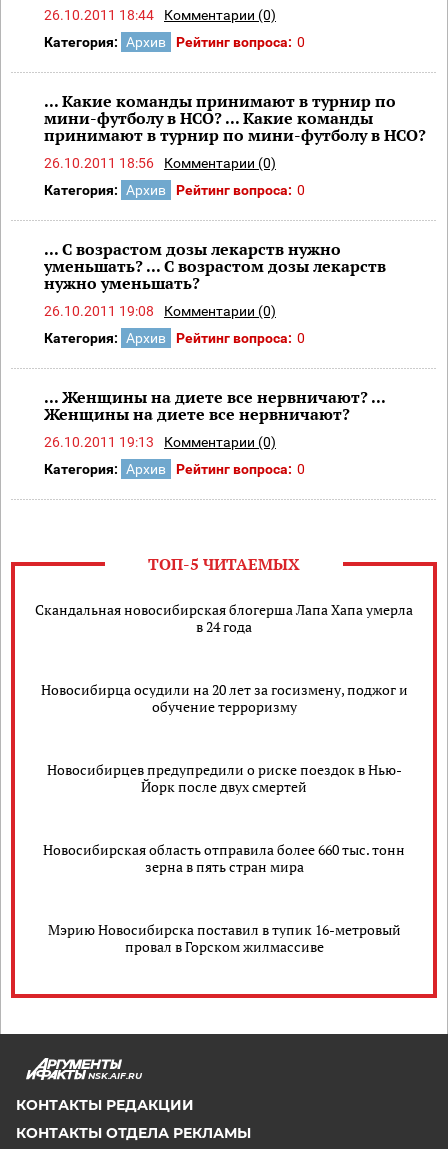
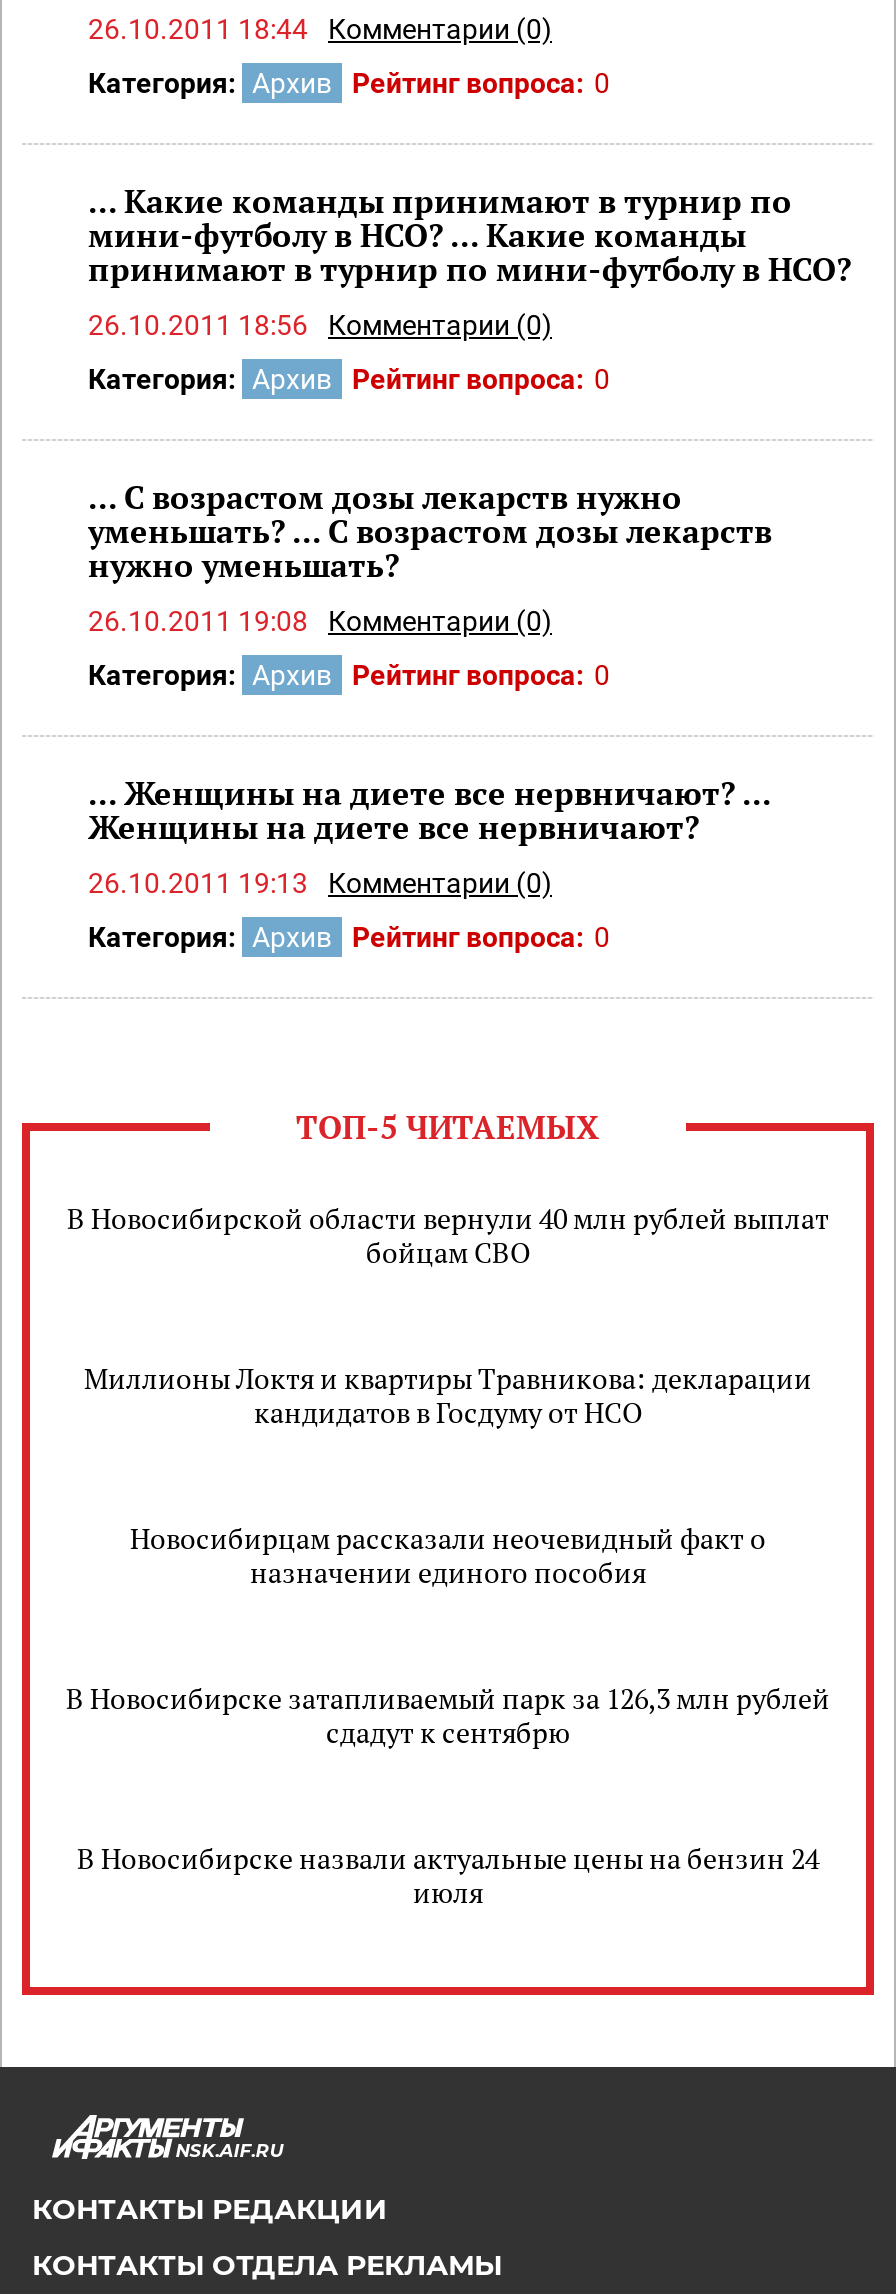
[35,600,413,636] Скандальная новосибирская блогерша Лапа Хапа умерла | в 24 года -> [67,1199,829,1271] В Новосибирской области вернули 40 млн рублей выплат | бойцам СВО
[40,680,407,716] Новосибирца осудили на 20 лет за госизмену, поджог и | обучение терроризму -> [84,1359,812,1431] Миллионы Локтя и квартиры Травникова: декларации | кандидатов в Госдуму от НСО
[46,760,401,796] Новосибирцев предупредили о риске поездок в Нью- | Йорк после двух смертей -> [130,1519,766,1591] Новосибирцам рассказали неочевидный факт о | назначении единого пособия
[43,840,405,876] Новосибирская область отправила более 660 тыс. тонн | зерна в пять стран мира -> [66,1679,830,1751] В Новосибирске затапливаемый парк за 126,3 млн рублей | сдадут к сентябрю
[47,920,400,956] Мэрию Новосибирска поставил в тупик 16-метровый | провал в Горском жилмассиве -> [77,1839,819,1911] В Новосибирске назвали актуальные цены на бензин 24 | июля

